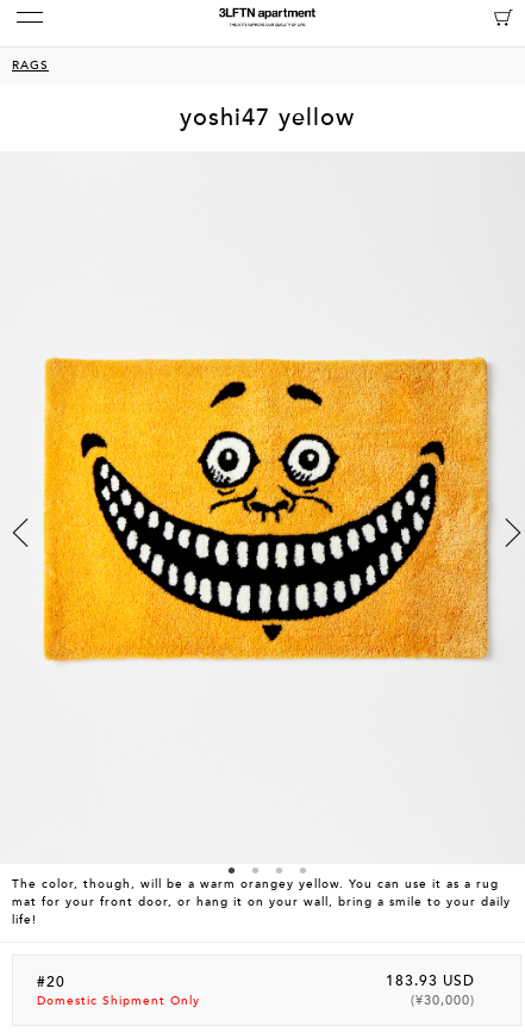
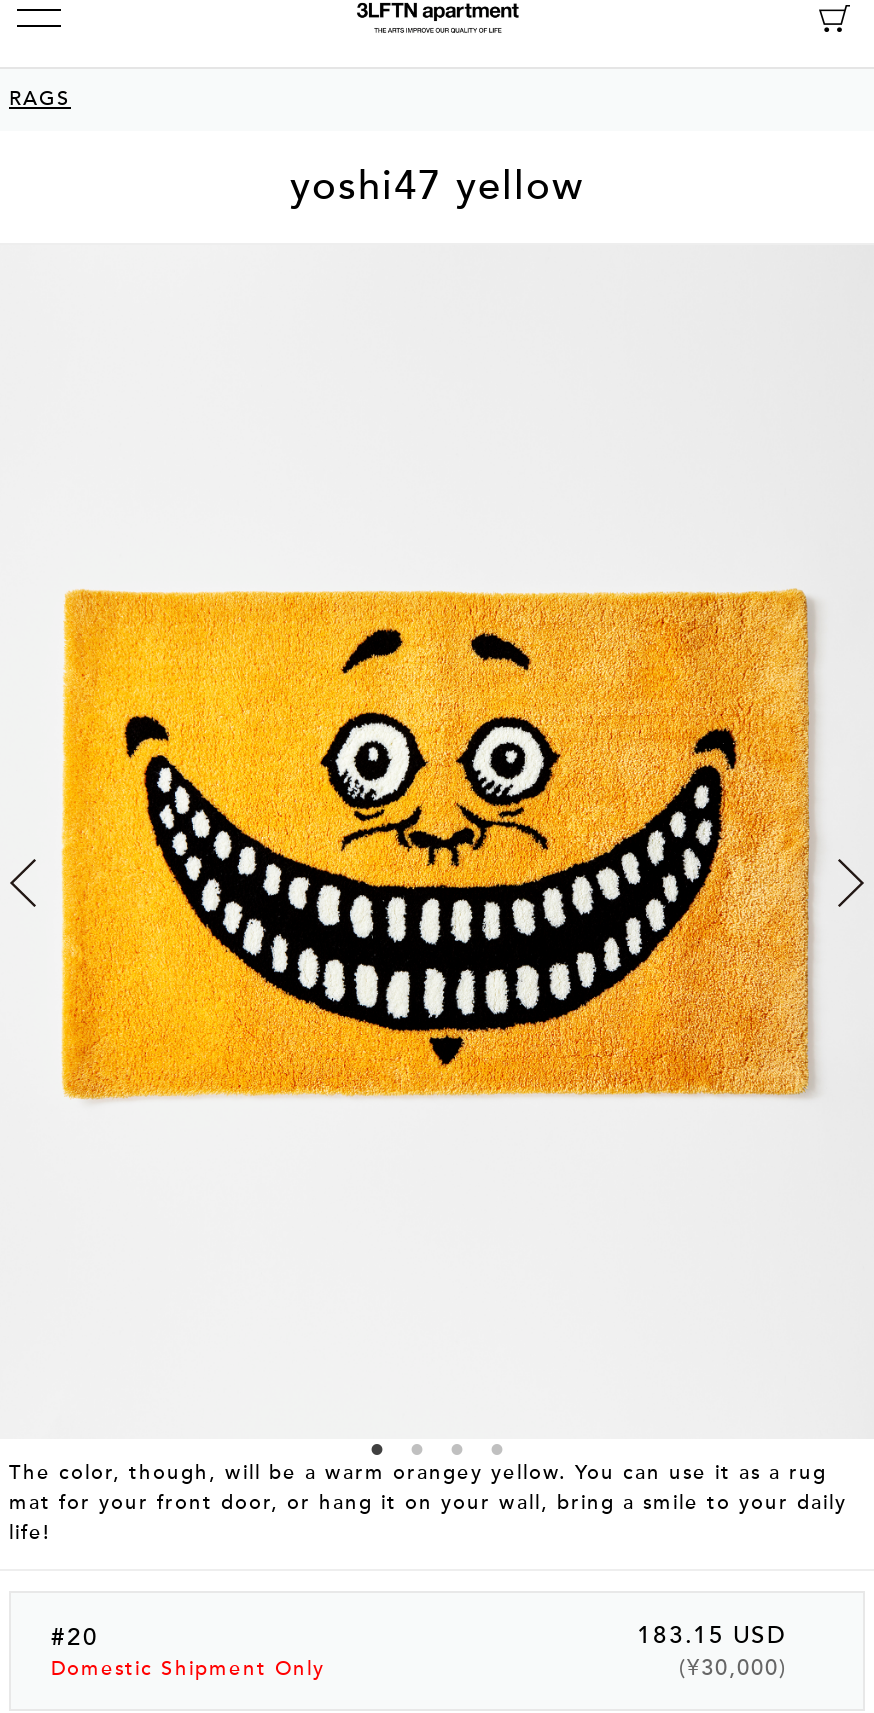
[386,973,475,989] 183.93 USD -> [637,1622,787,1650] 183.15 USD

